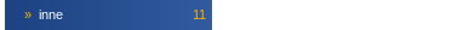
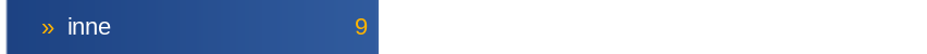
[193,7,206,22] 11 -> [355,13,368,39] 9

